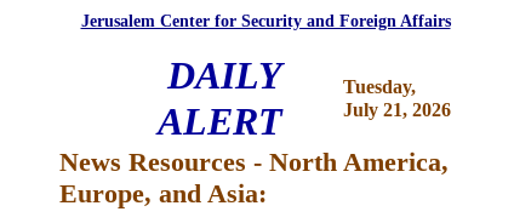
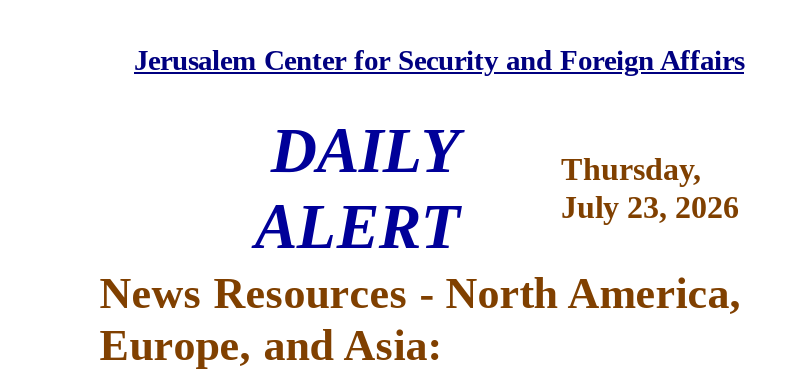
[343,76,451,120] Tuesday, | July 21, 2026 -> [561,152,739,224] Thursday, | July 23, 2026

